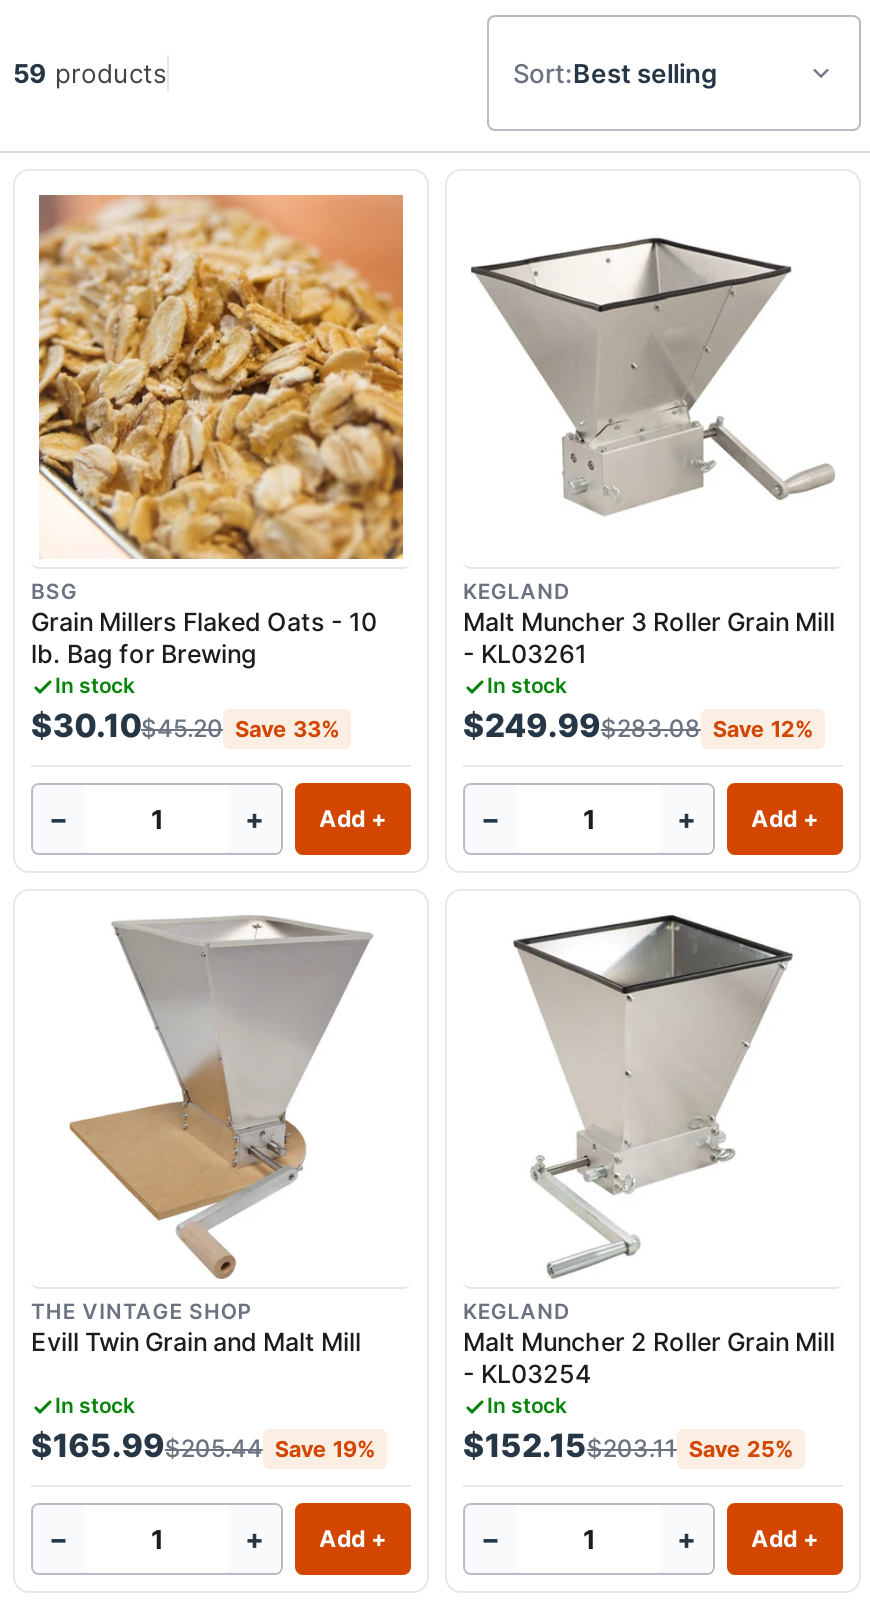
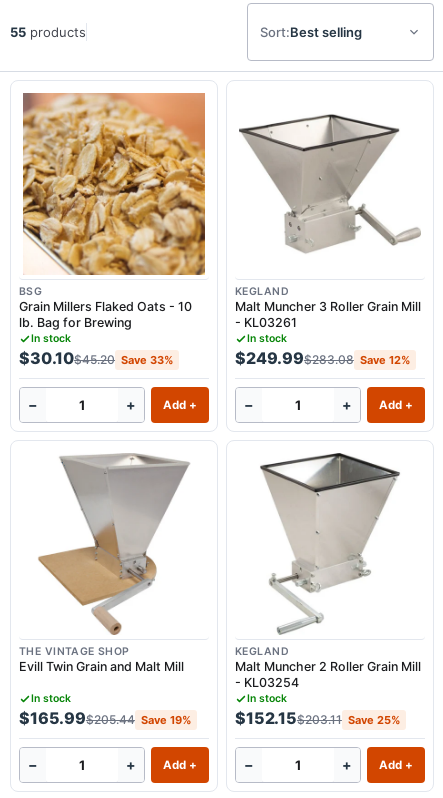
[13,56,167,88] 59 products -> [10,23,86,39] 55 products

